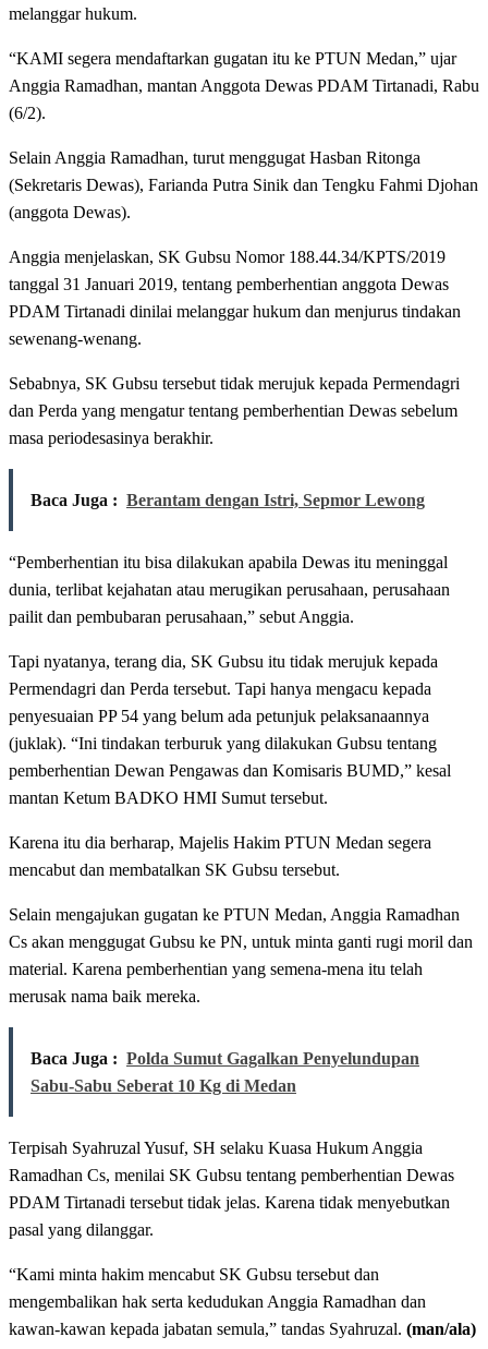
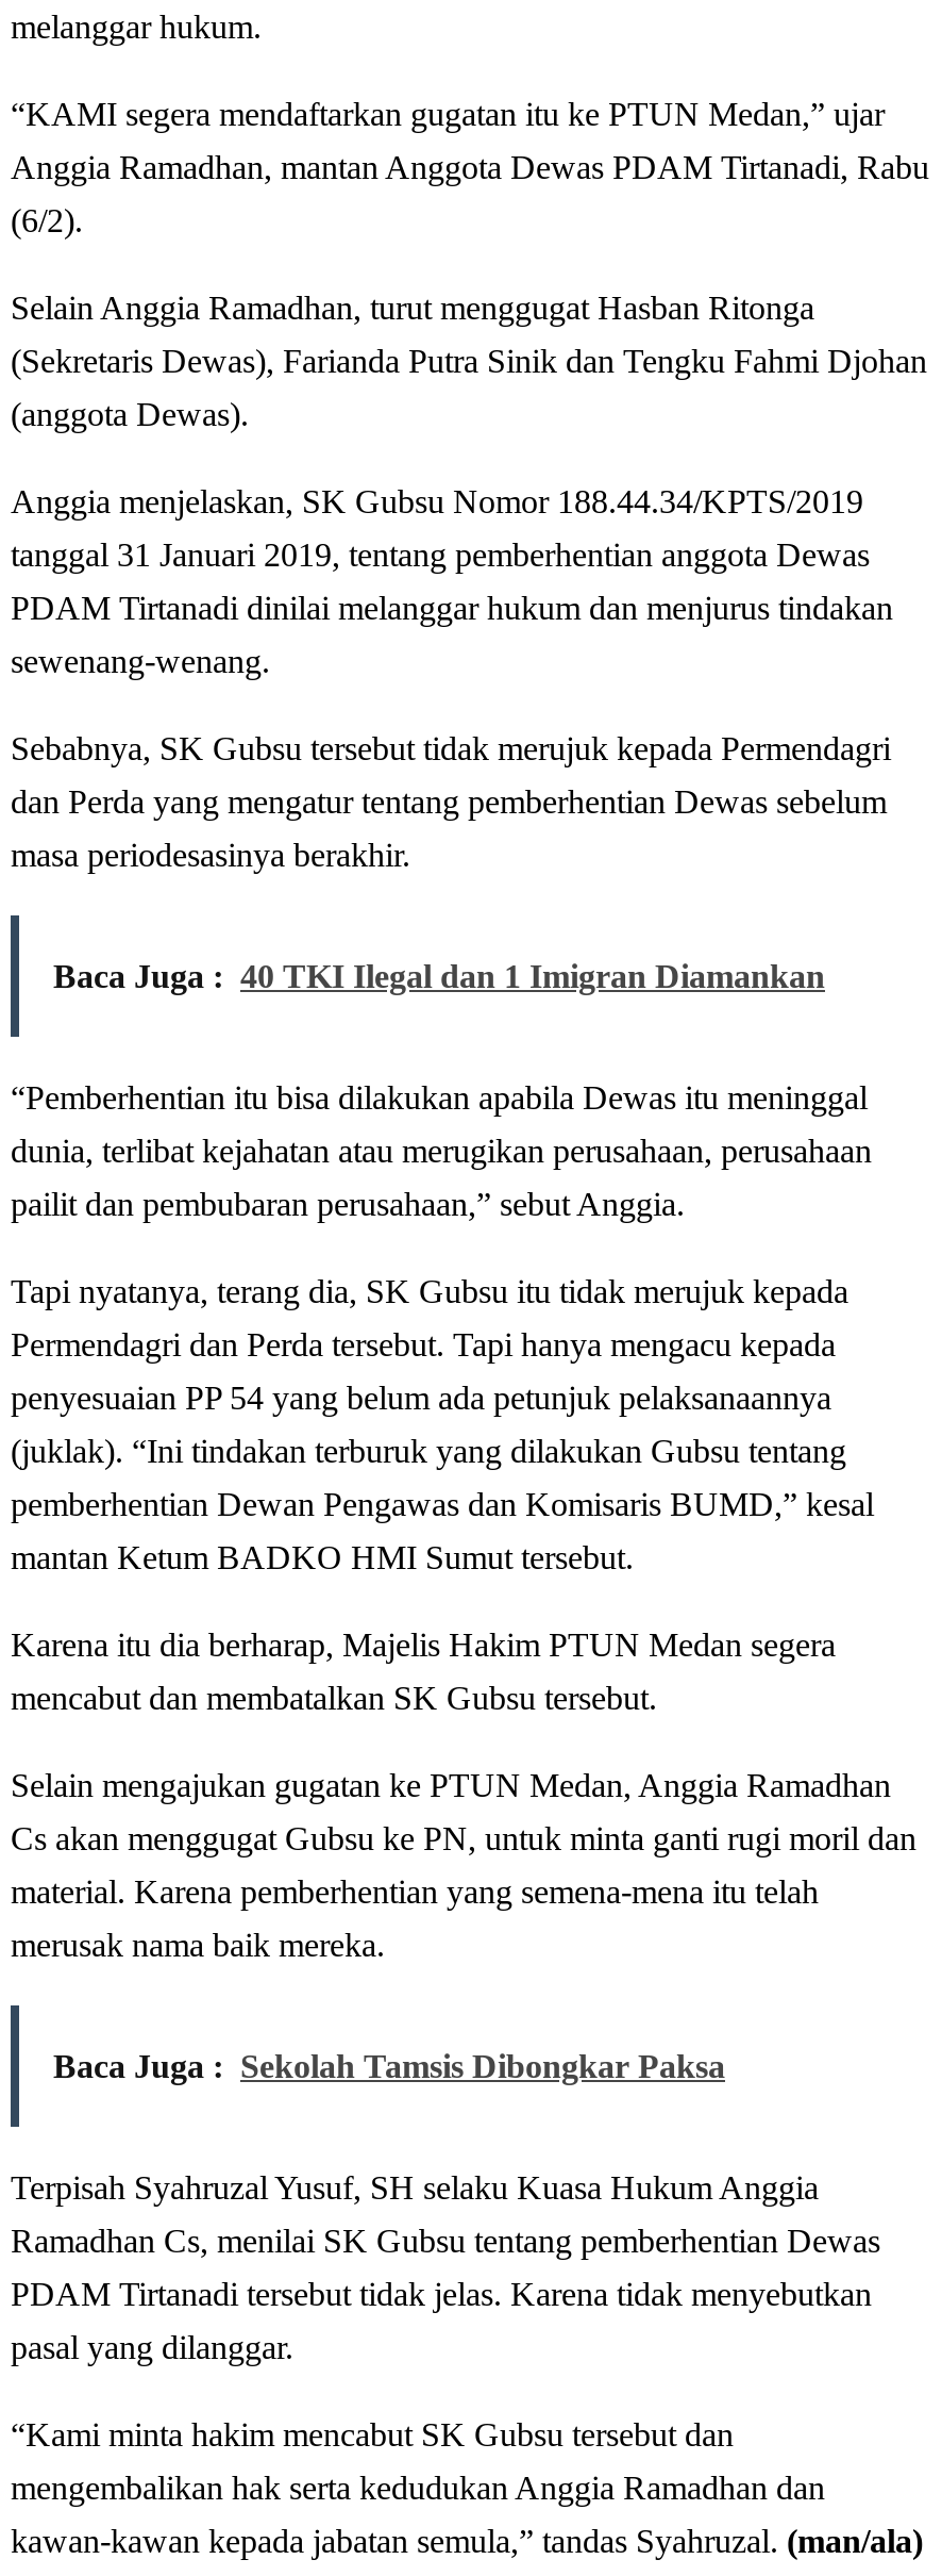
[30,491,425,509] Baca Juga : Berantam dengan Istri, Sepmor Lewong -> [53,958,825,994] Baca Juga : 40 TKI Ilegal dan 1 Imigran Diamankan
[30,1049,419,1095] Baca Juga : Polda Sumut Gagalkan Penyelundupan | Sabu-Sabu Seberat 10 Kg di Medan -> [53,2048,725,2084] Baca Juga : Sekolah Tamsis Dibongkar Paksa

